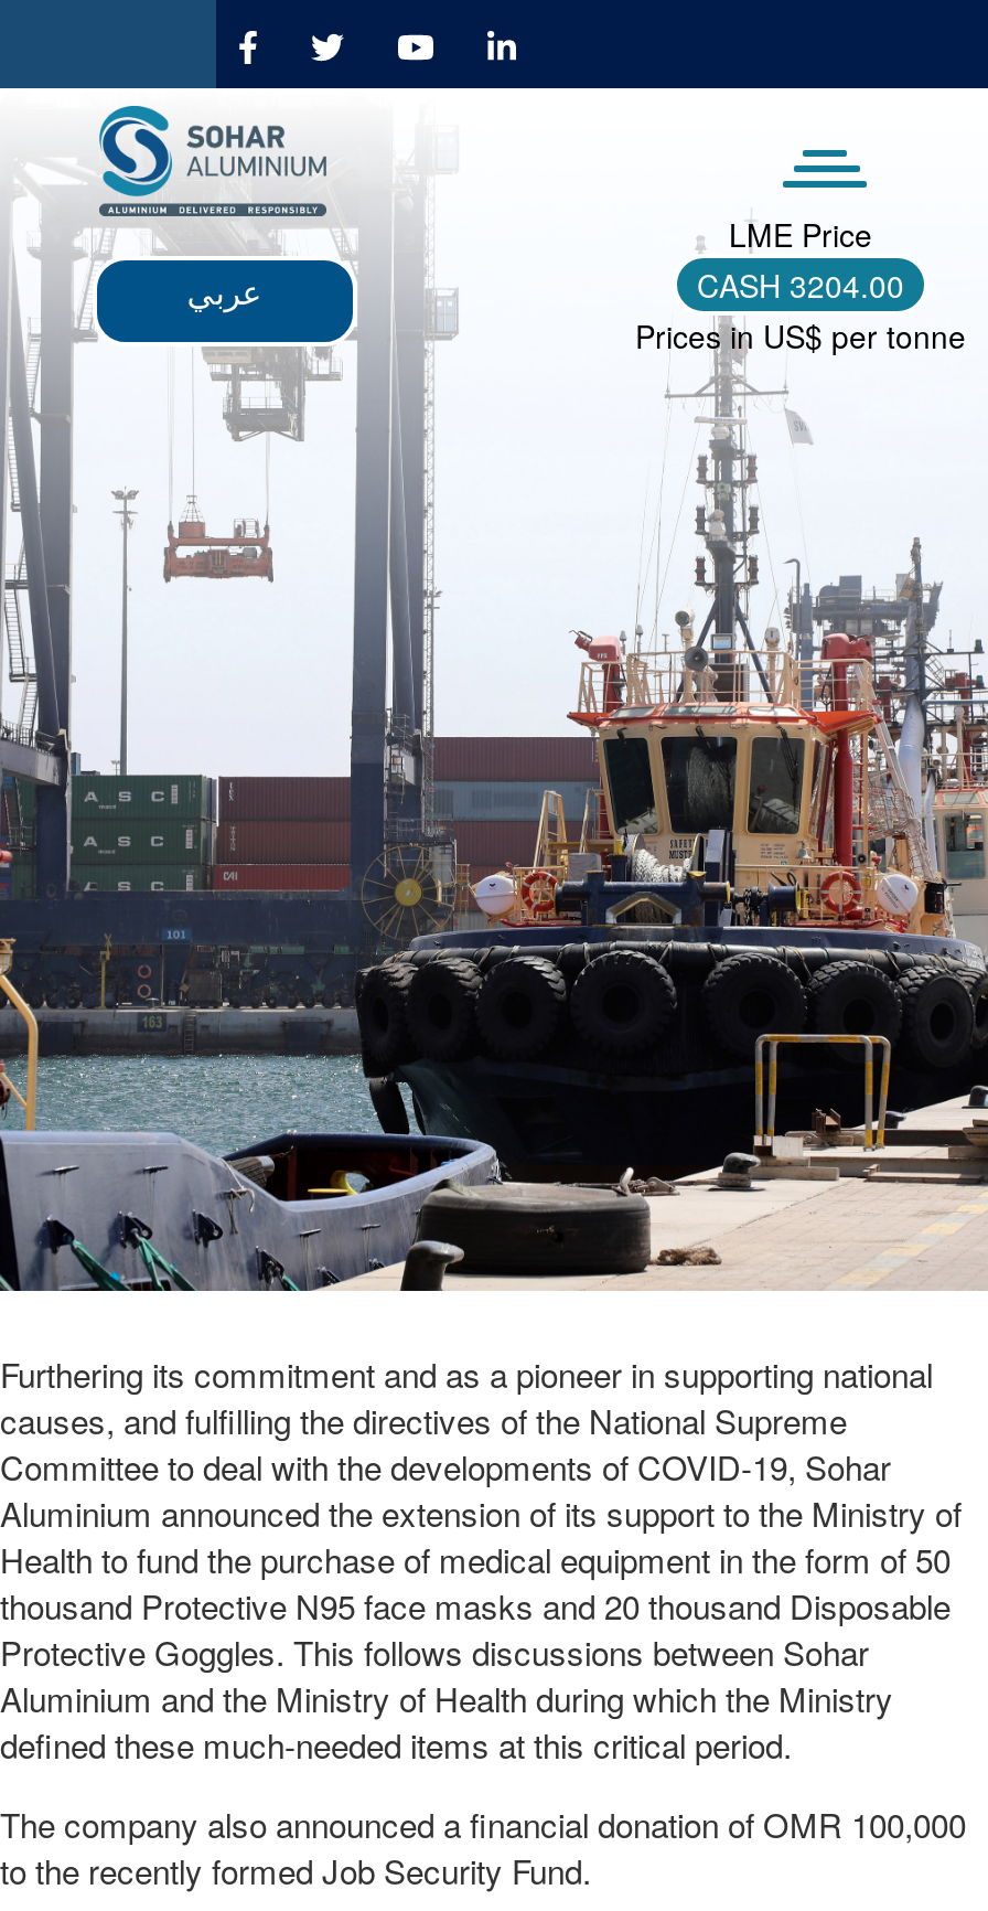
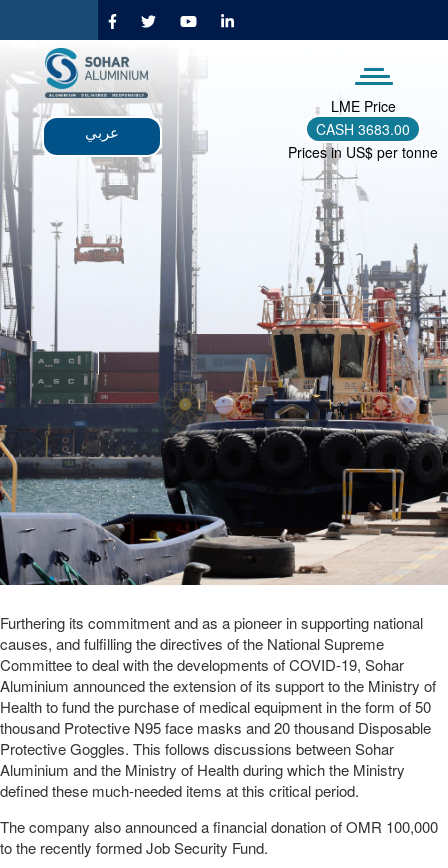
[697,263,904,307] CASH 3204.00 -> [316,119,410,139] CASH 3683.00

